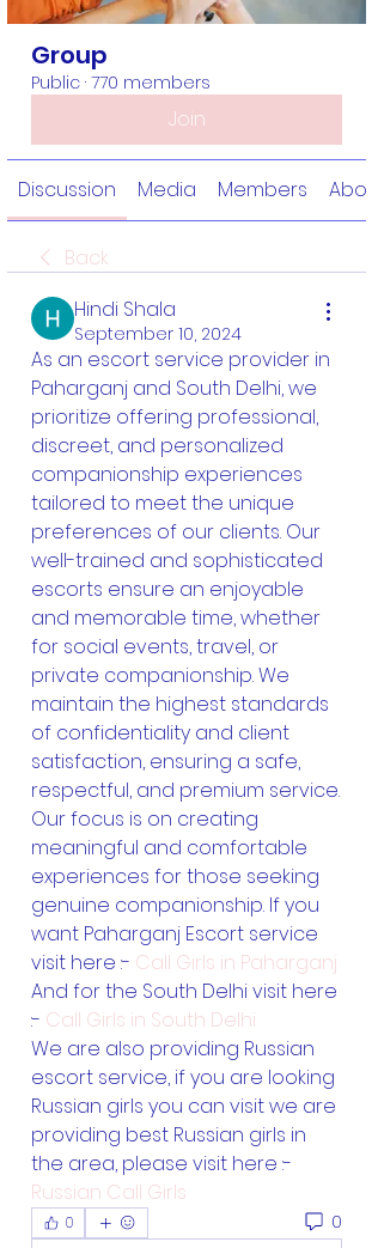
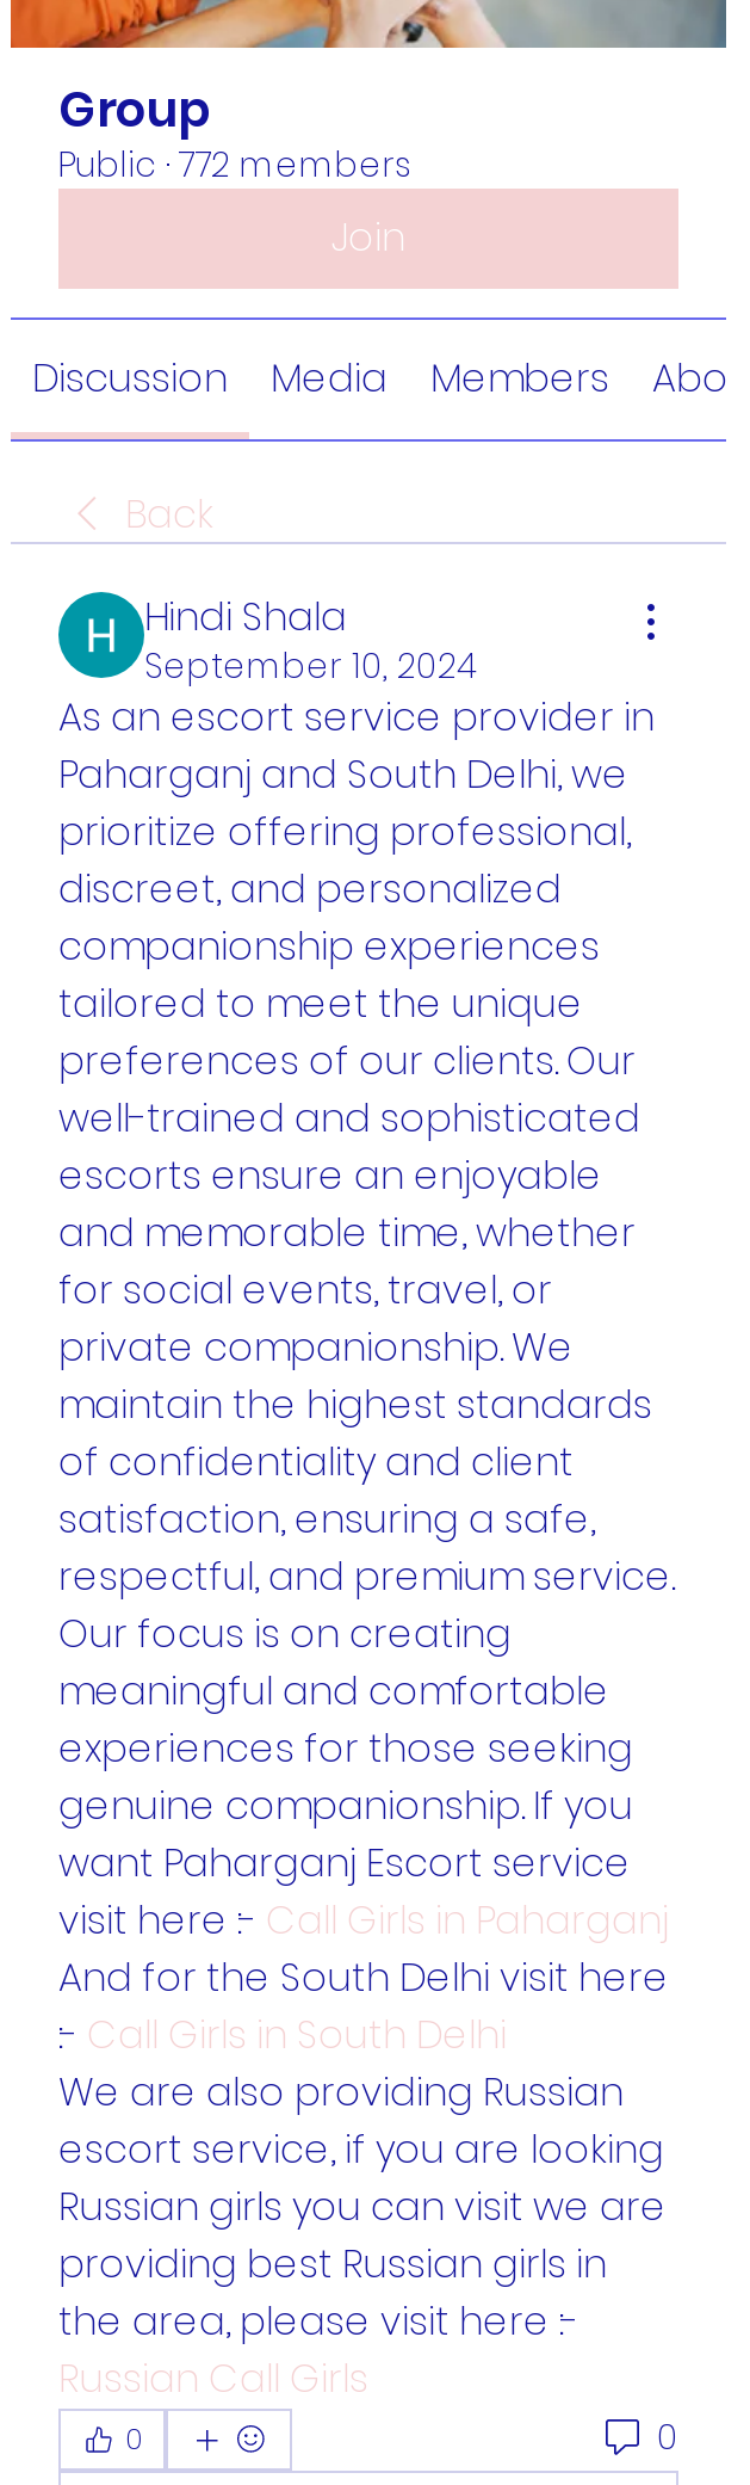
[31,70,211,94] Public 770 members -> [58,140,414,188] Public 772 members

